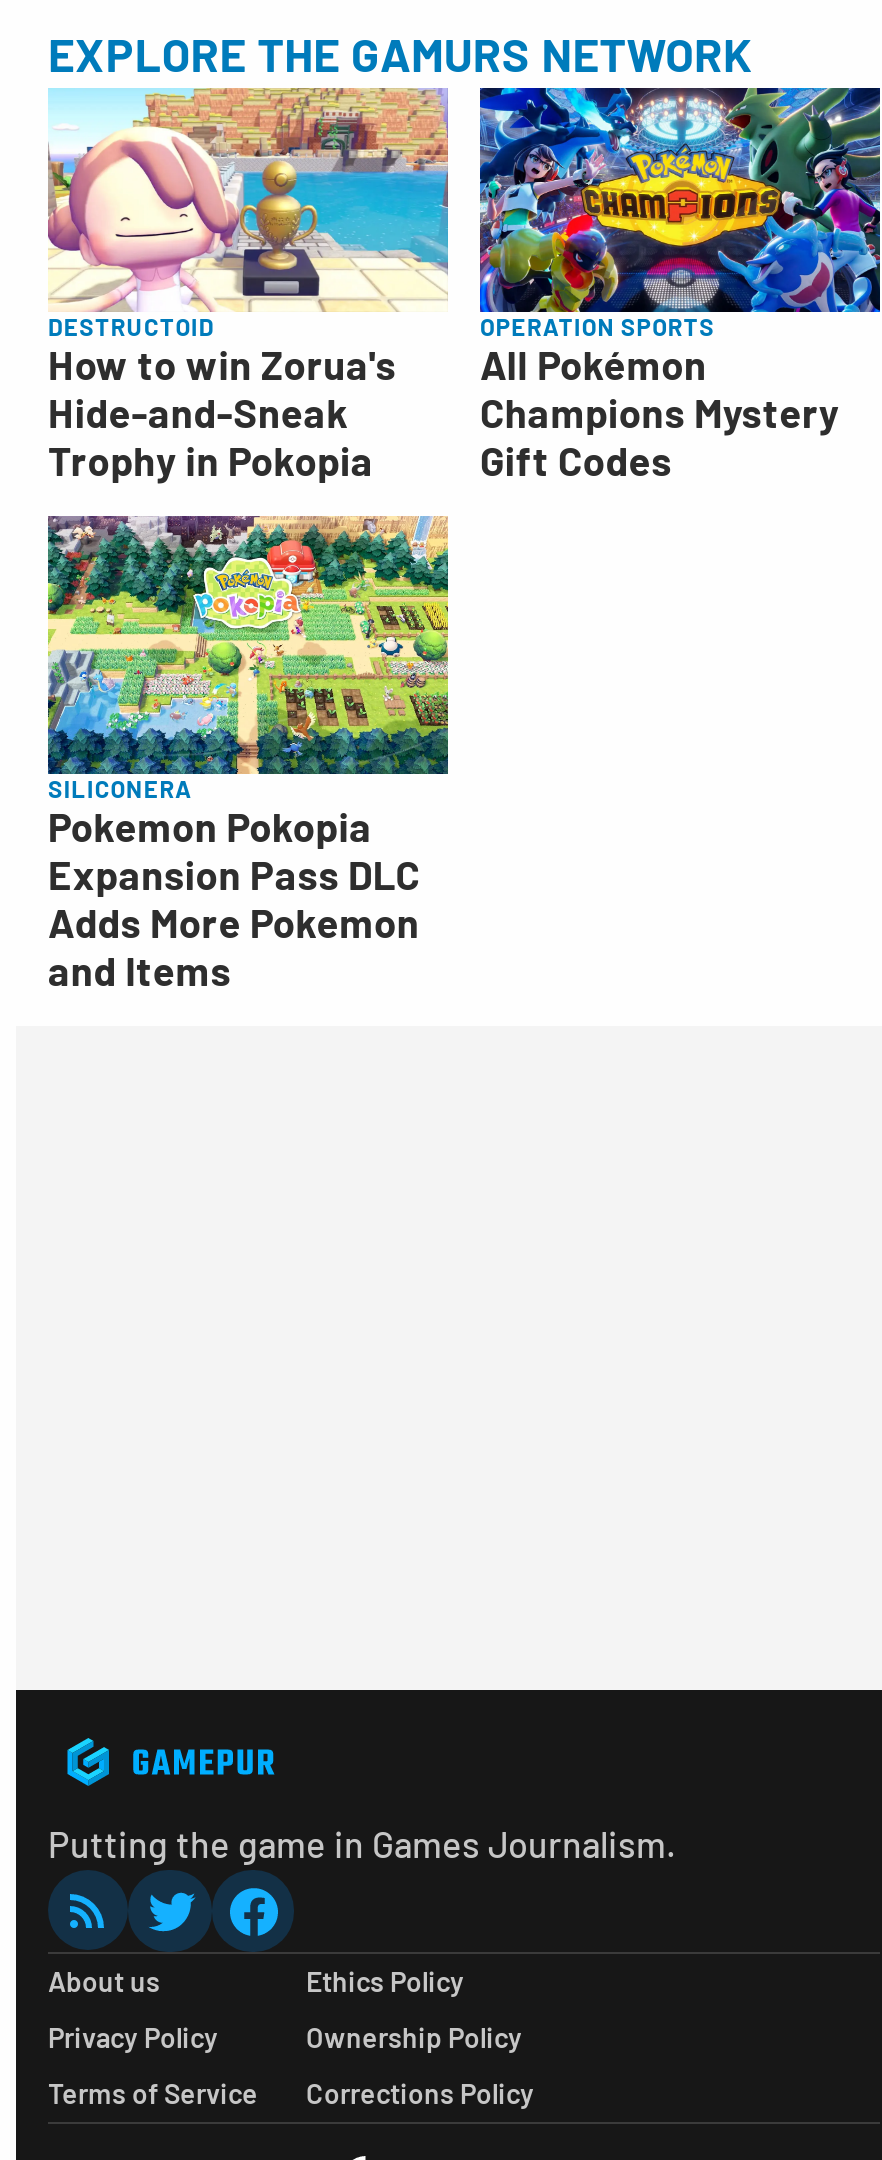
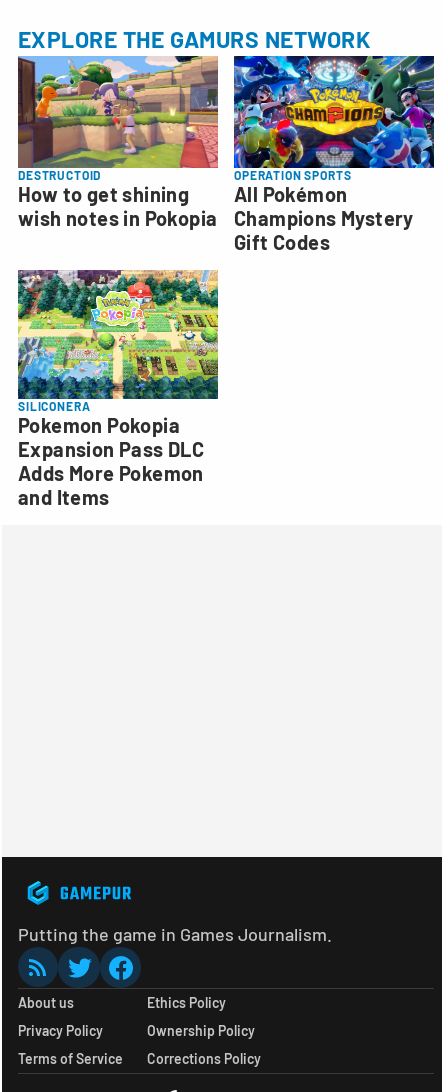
[46,86,450,484] [image] | How to win Zorua's | Hide-and-Sneak | Trophy in Pokopia -> [17,55,219,230] [image] | How to get shining | wish notes in Pokopia

